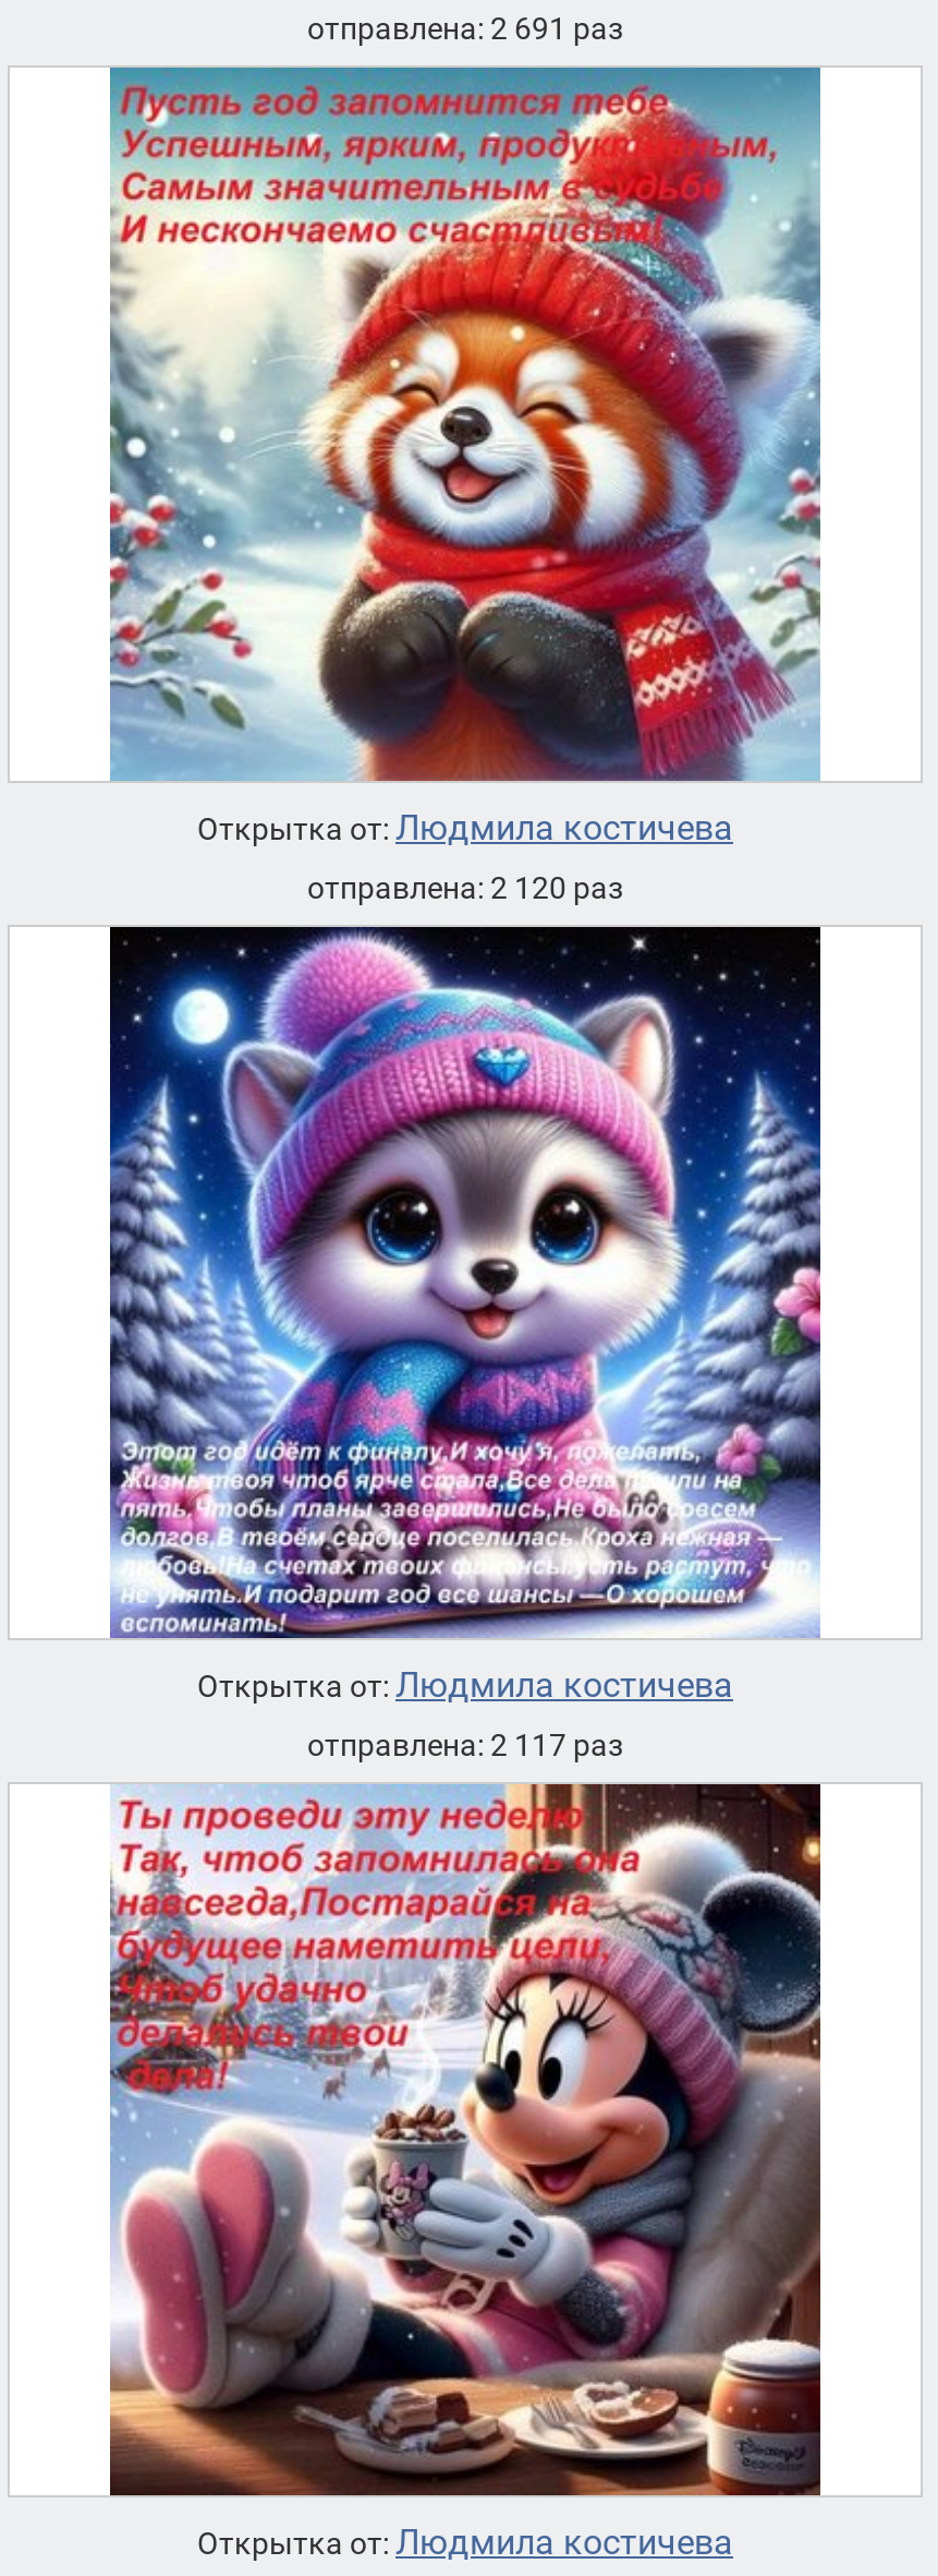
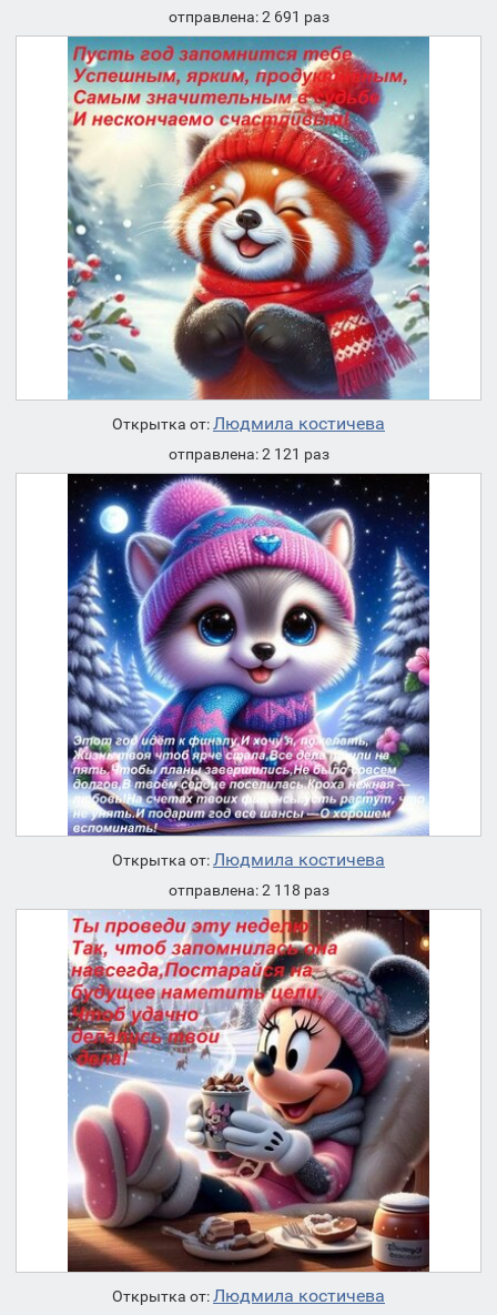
[307,869,623,904] отправлена: 2 120 раз -> [168,444,329,462] отправлена: 2 121 раз
[307,1727,623,1762] отправлена: 2 117 раз -> [168,881,329,899] отправлена: 2 118 раз

